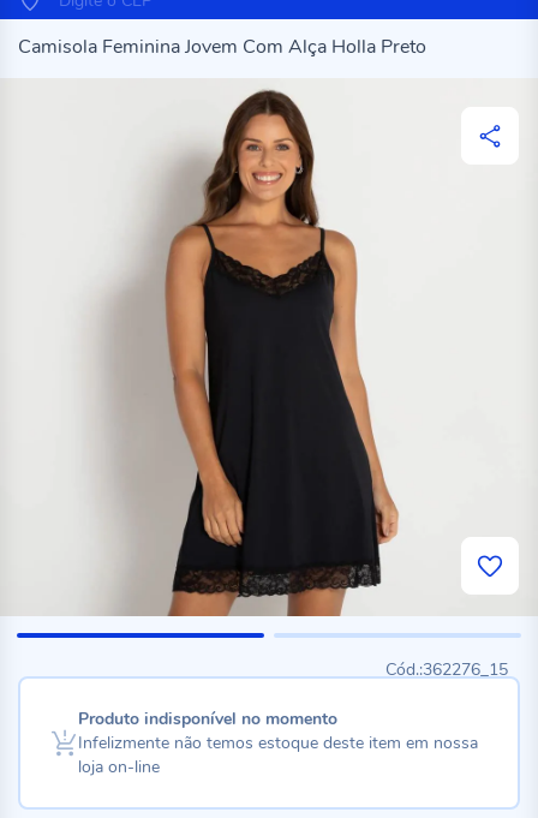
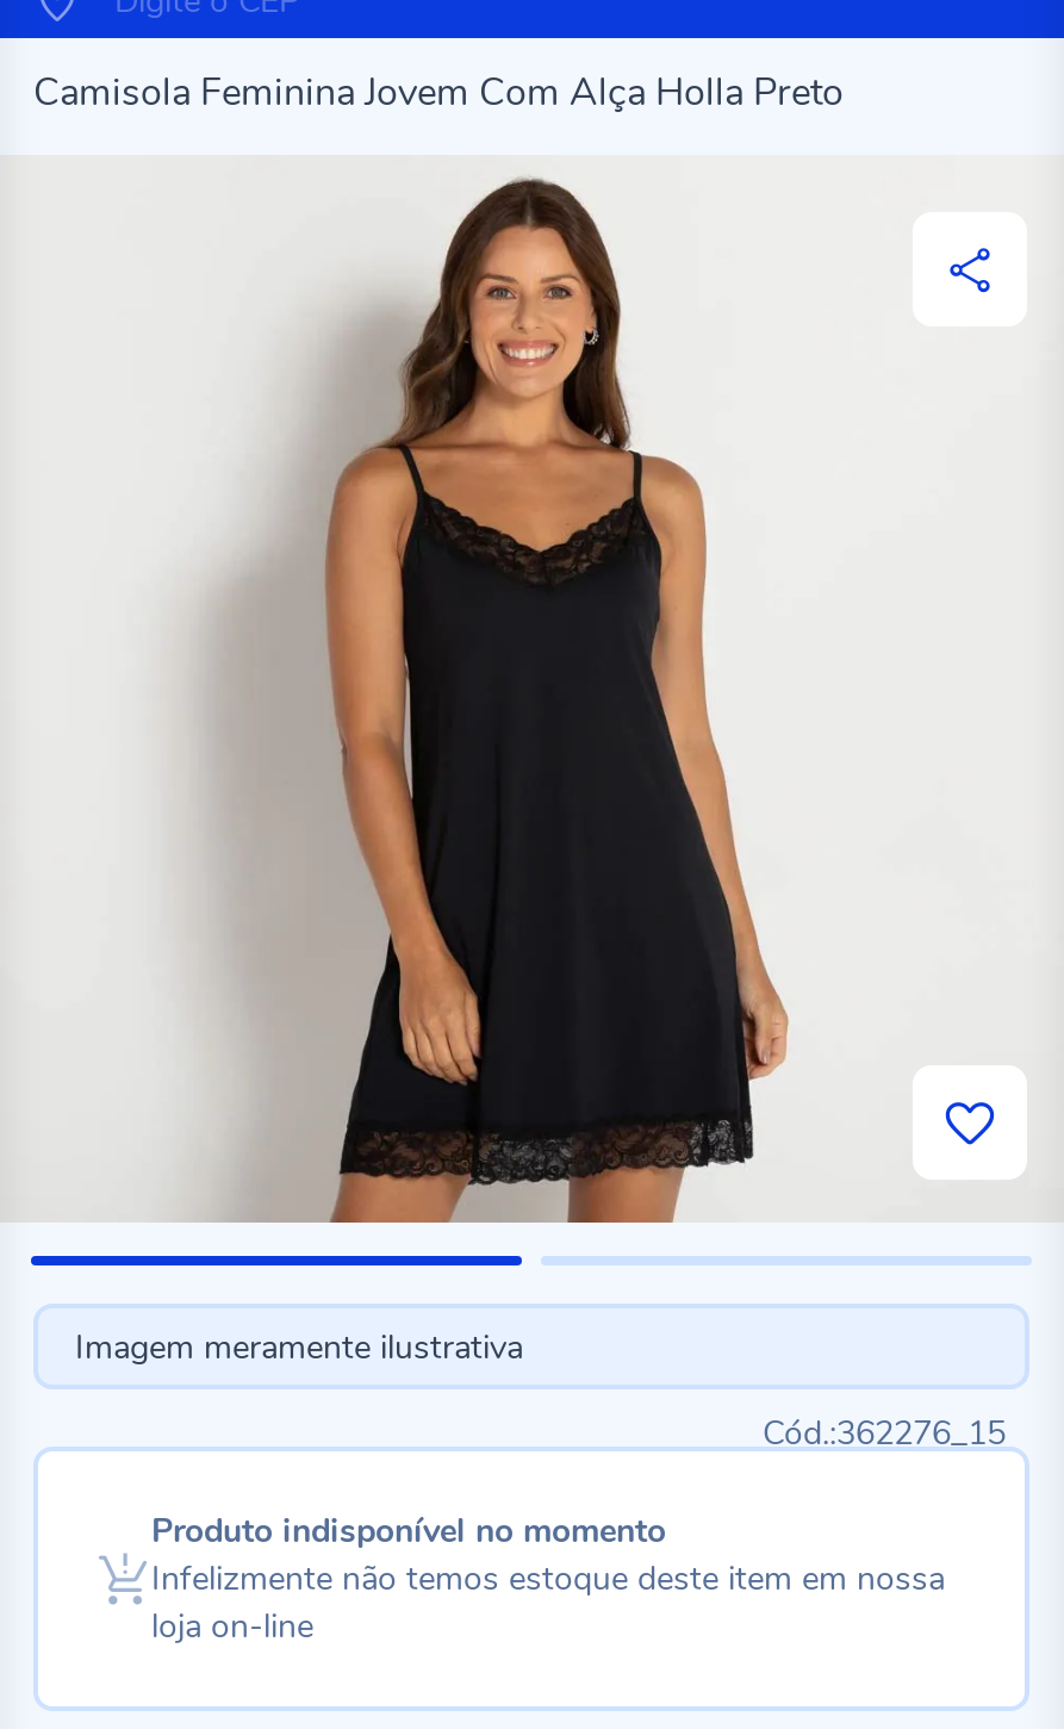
none -> [75,1324,523,1369] Imagem meramente ilustrativa

